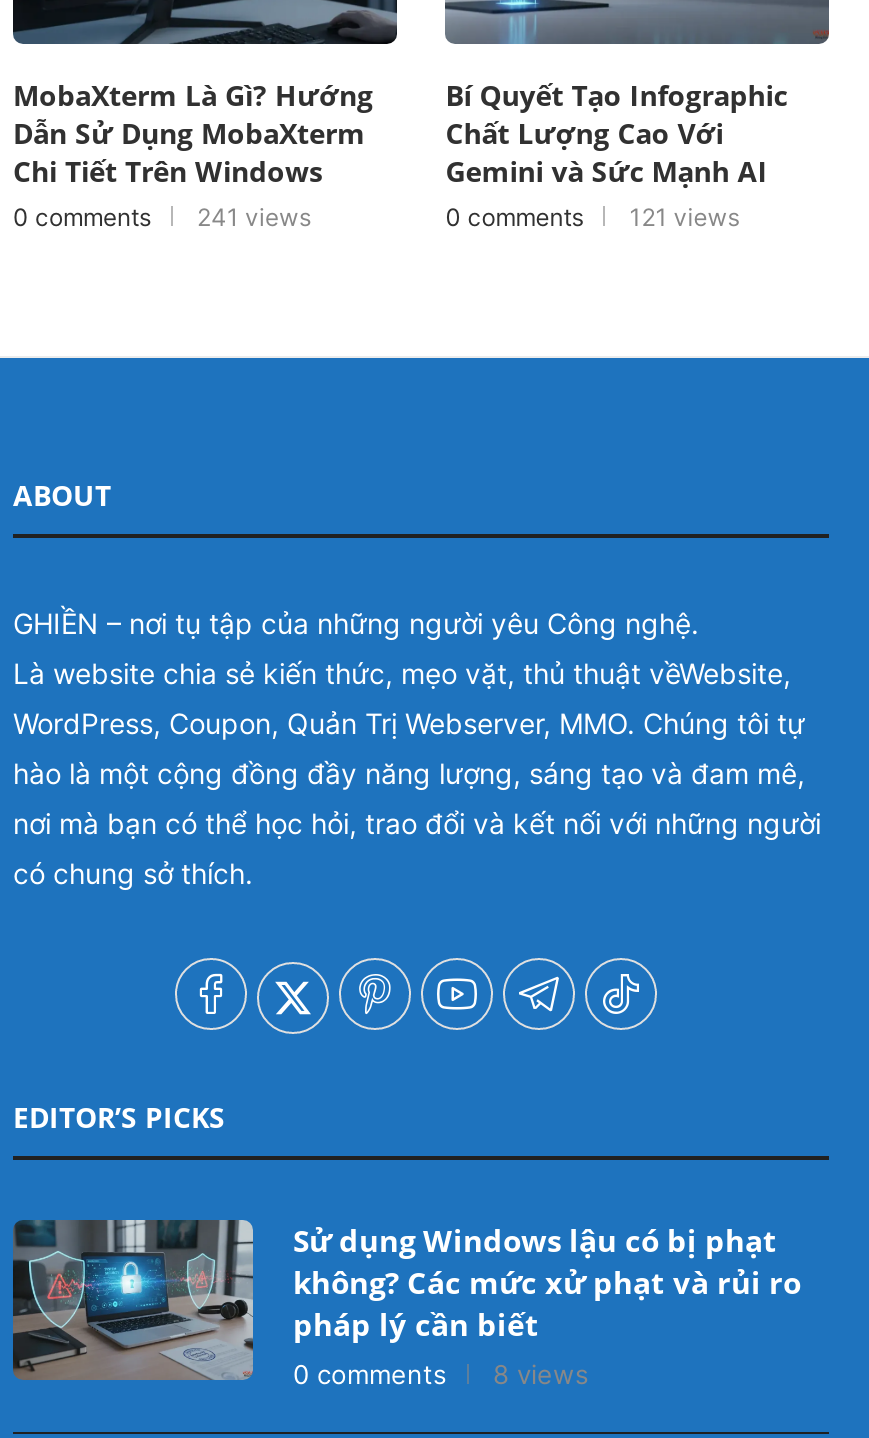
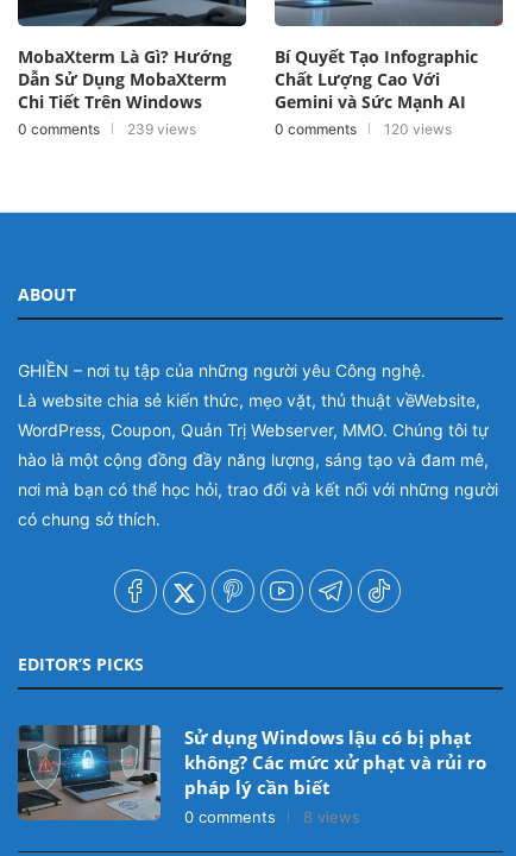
[13,201,311,231] 0 comments 241 views -> [18,120,196,138] 0 comments 239 views
[445,201,739,231] 0 comments 121 views -> [275,120,452,138] 0 comments 120 views

